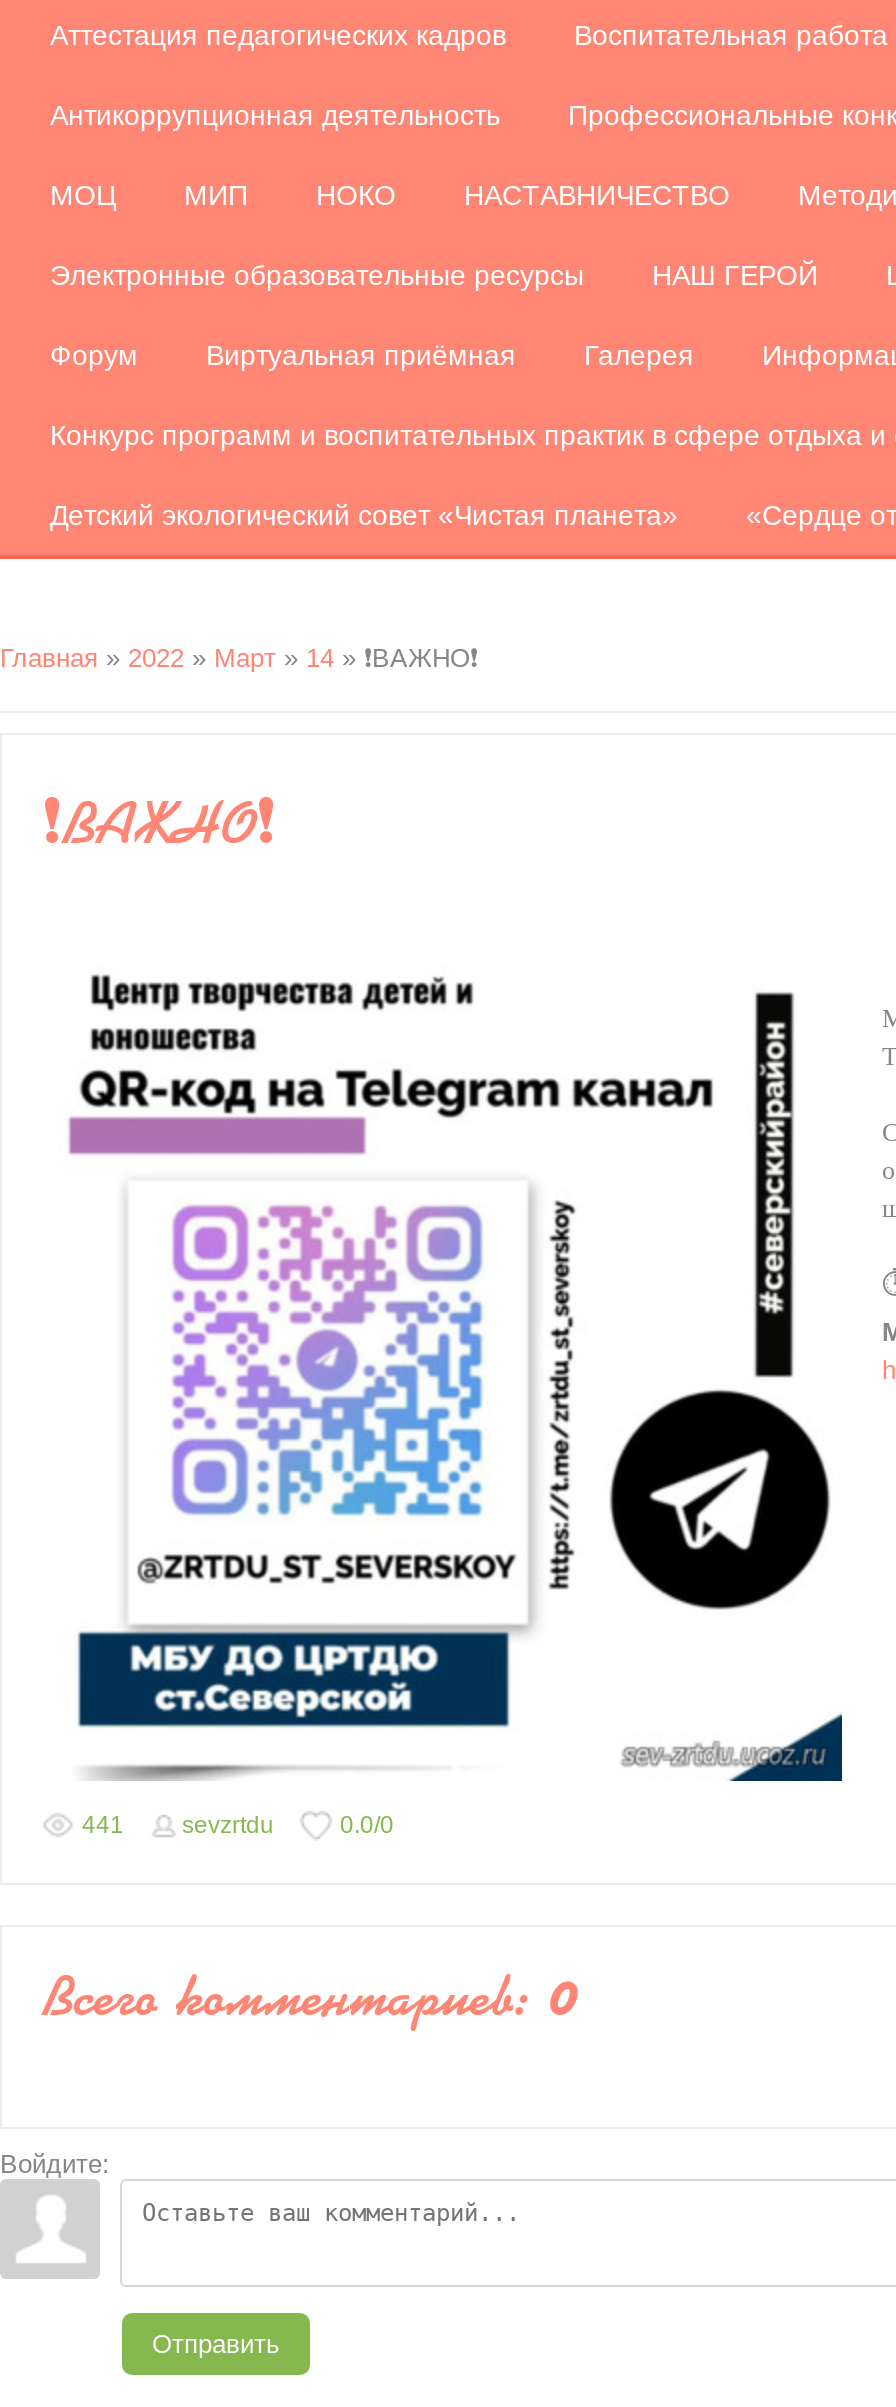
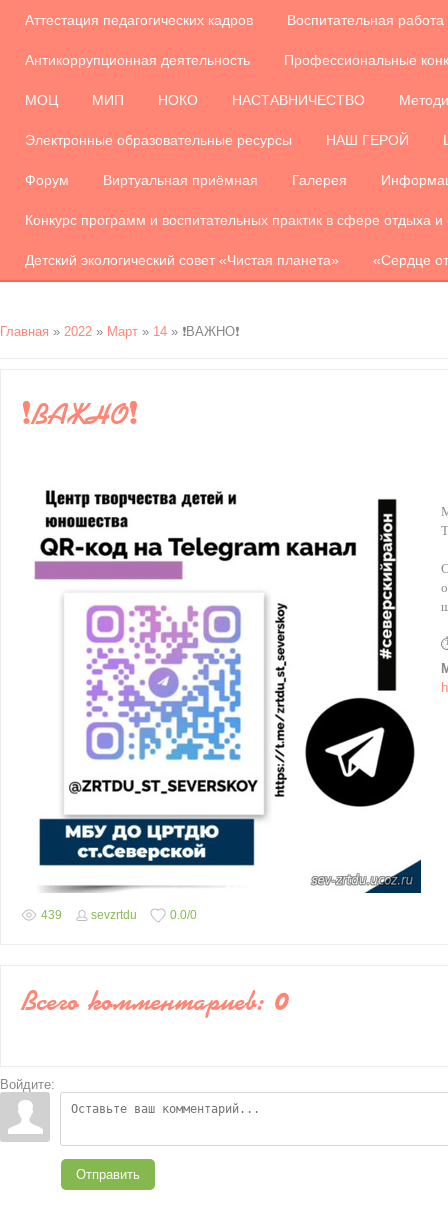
[82,1811,124,1839] 441 -> [41,908,62,922] 439

